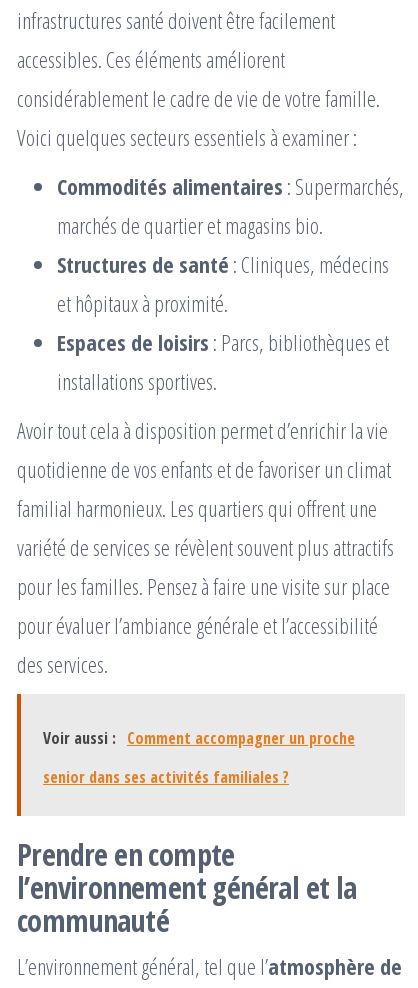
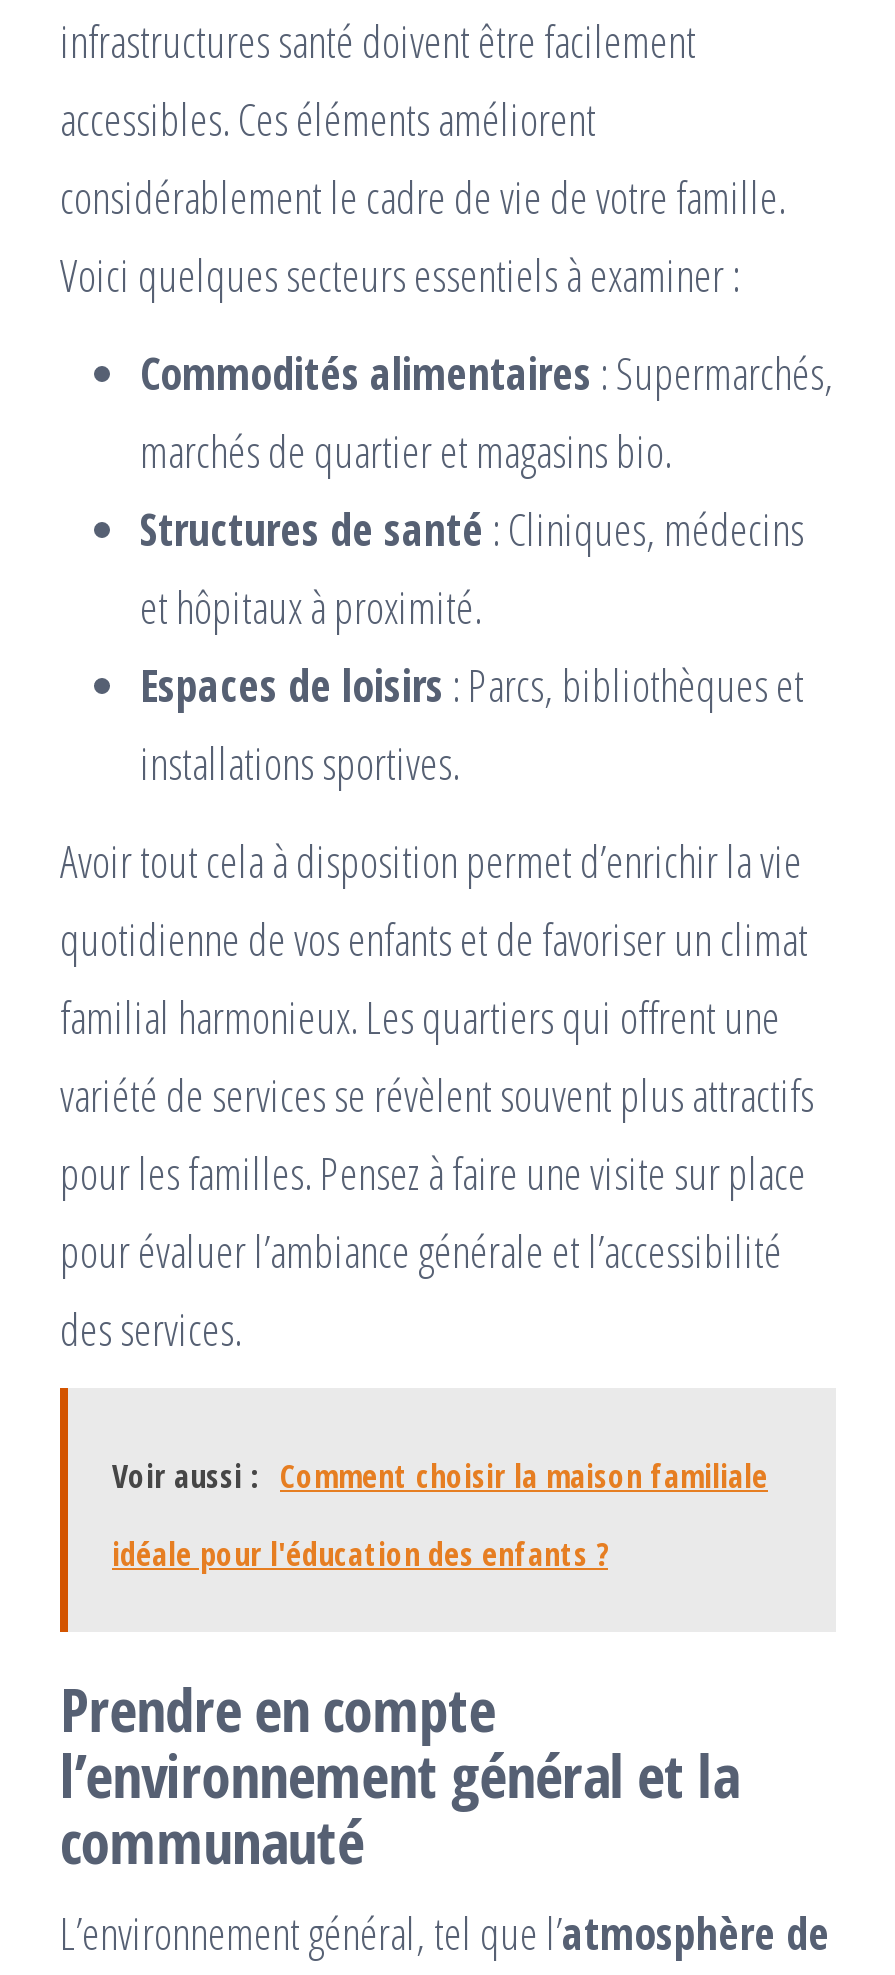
[43,727,355,749] Voir aussi : Comment accompagner un proche -> [112,1454,768,1498] Voir aussi : Comment choisir la maison familiale
[43,766,289,788] senior dans ses activités familiales ? -> [112,1532,608,1576] idéale pour l'éducation des enfants ?

